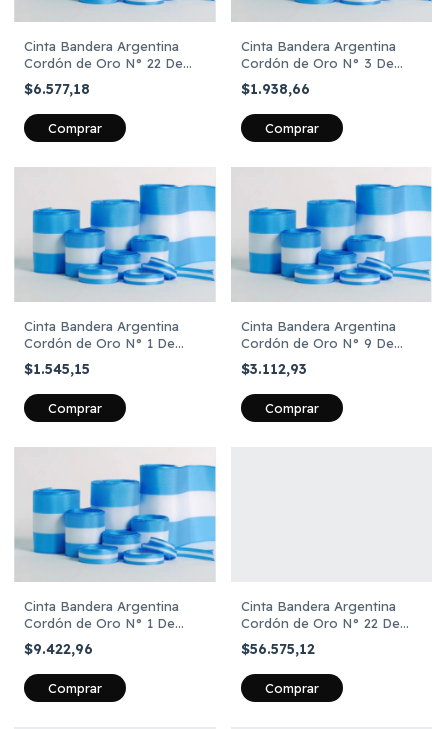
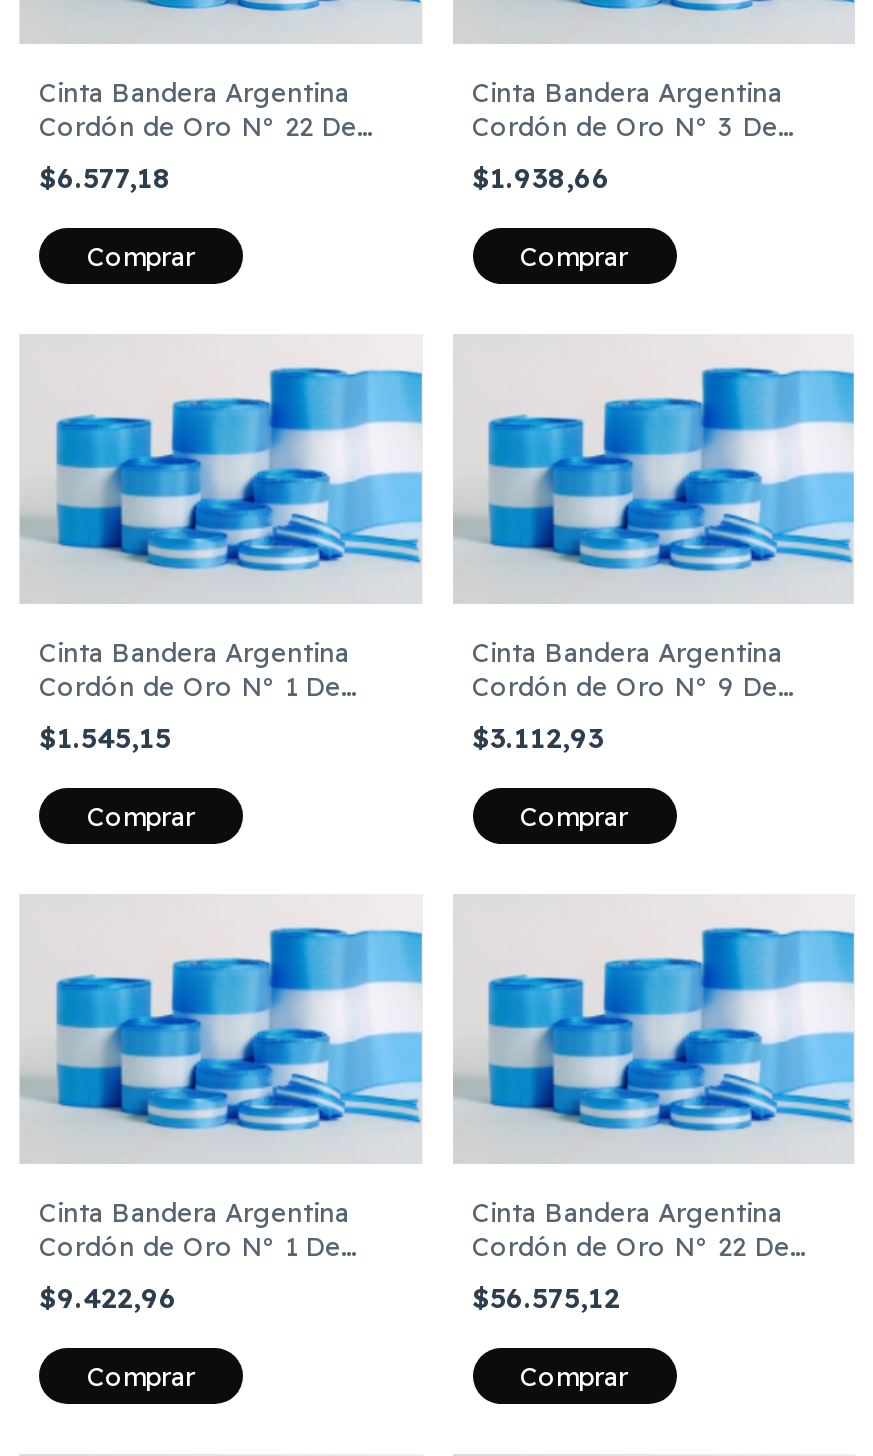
none -> [453,926,855,1160] [image]

